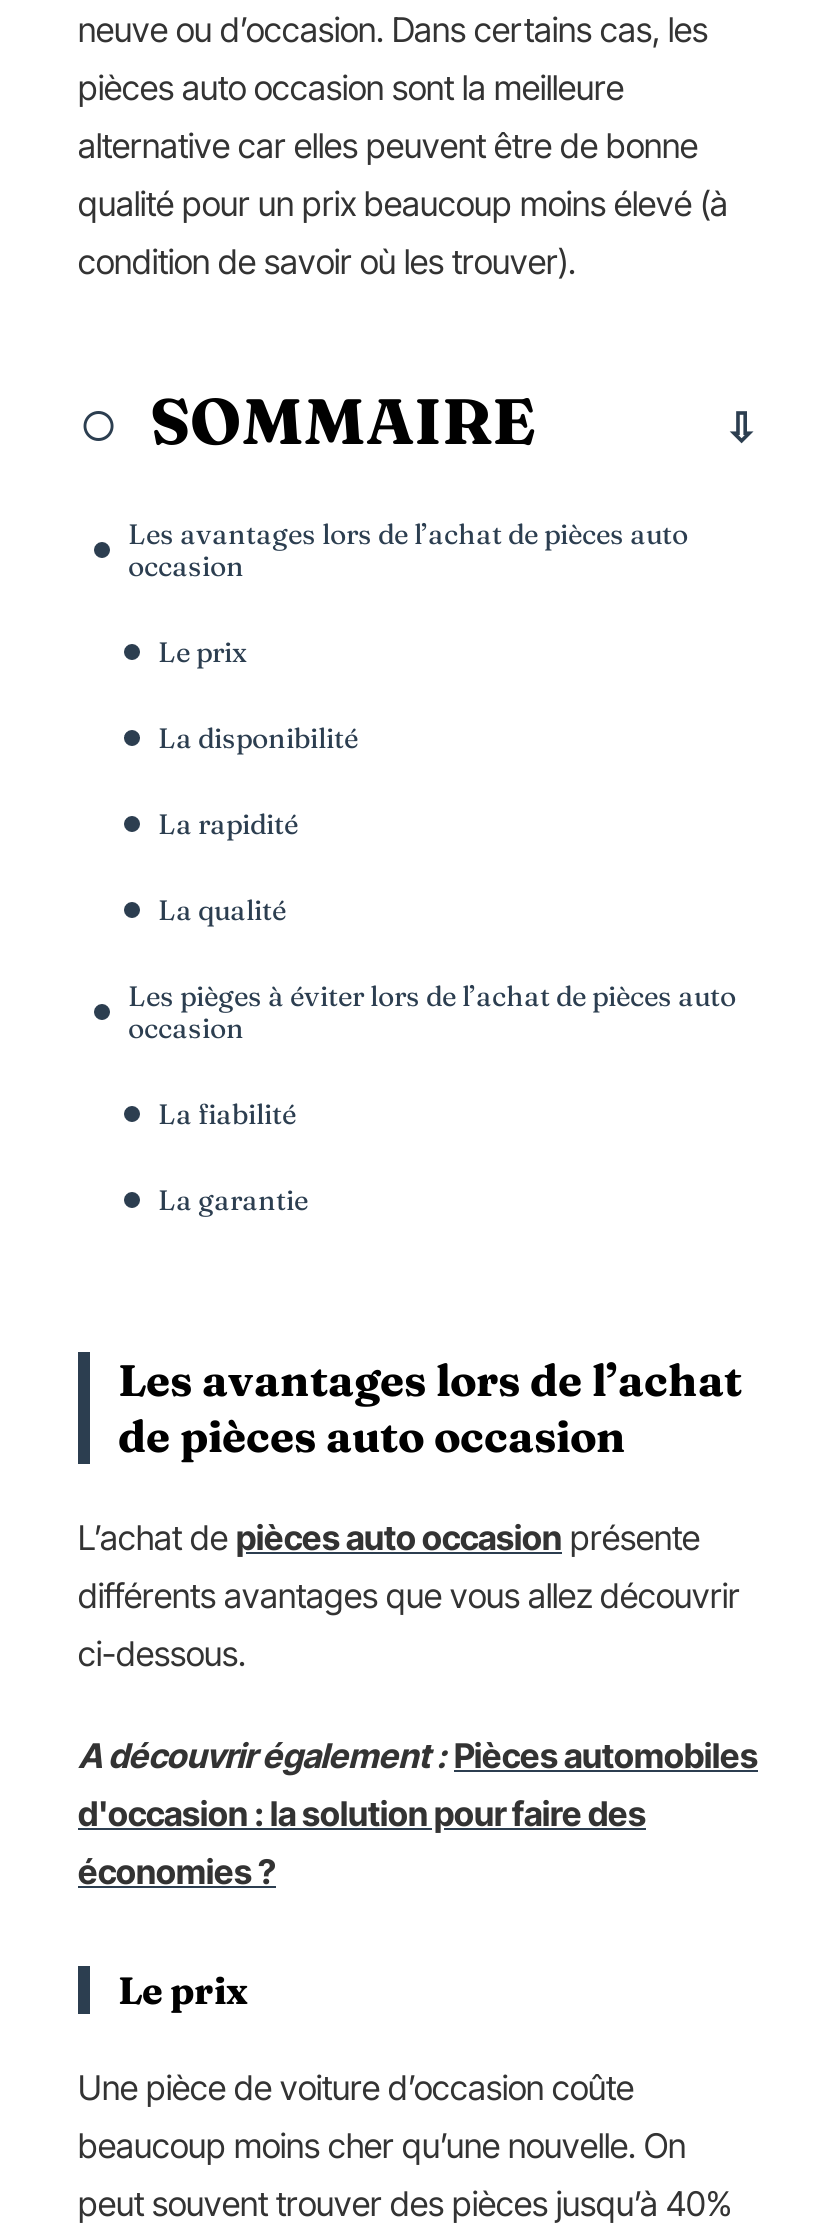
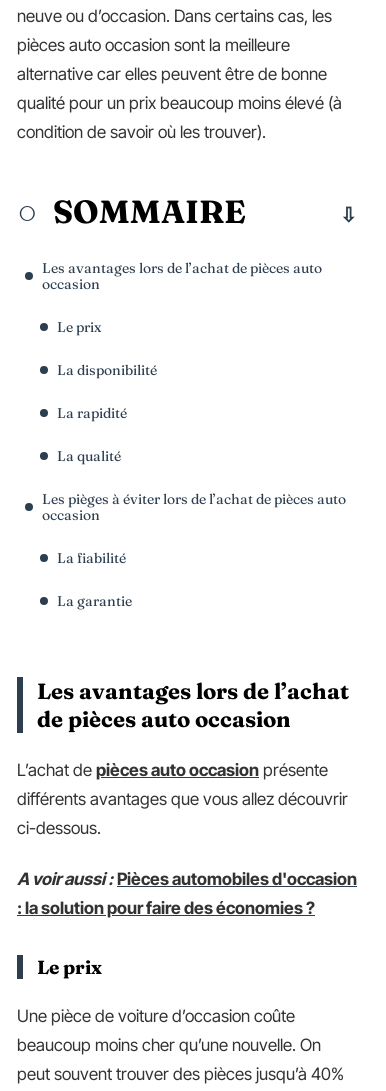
[78,1736,758,1892] A découvrir également : Pièces automobiles | d'occasion : la solution pour faire des | économies ? -> [17,869,357,918] A voir aussi : Pièces automobiles d'occasion | : la solution pour faire des économies ?

